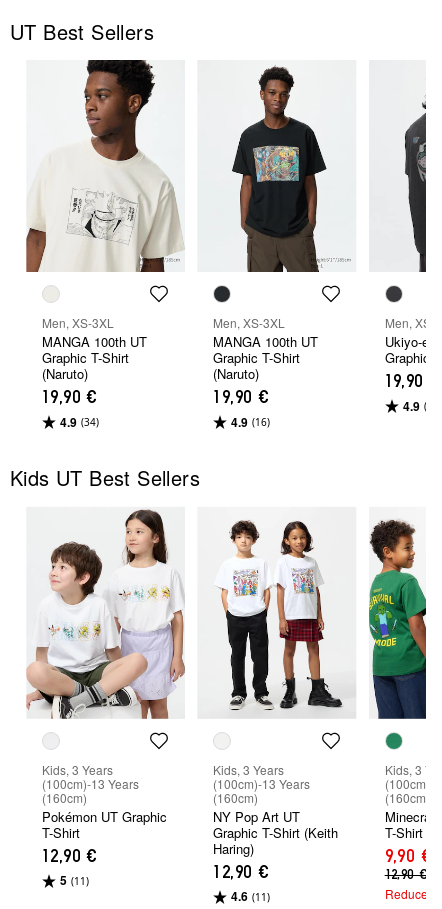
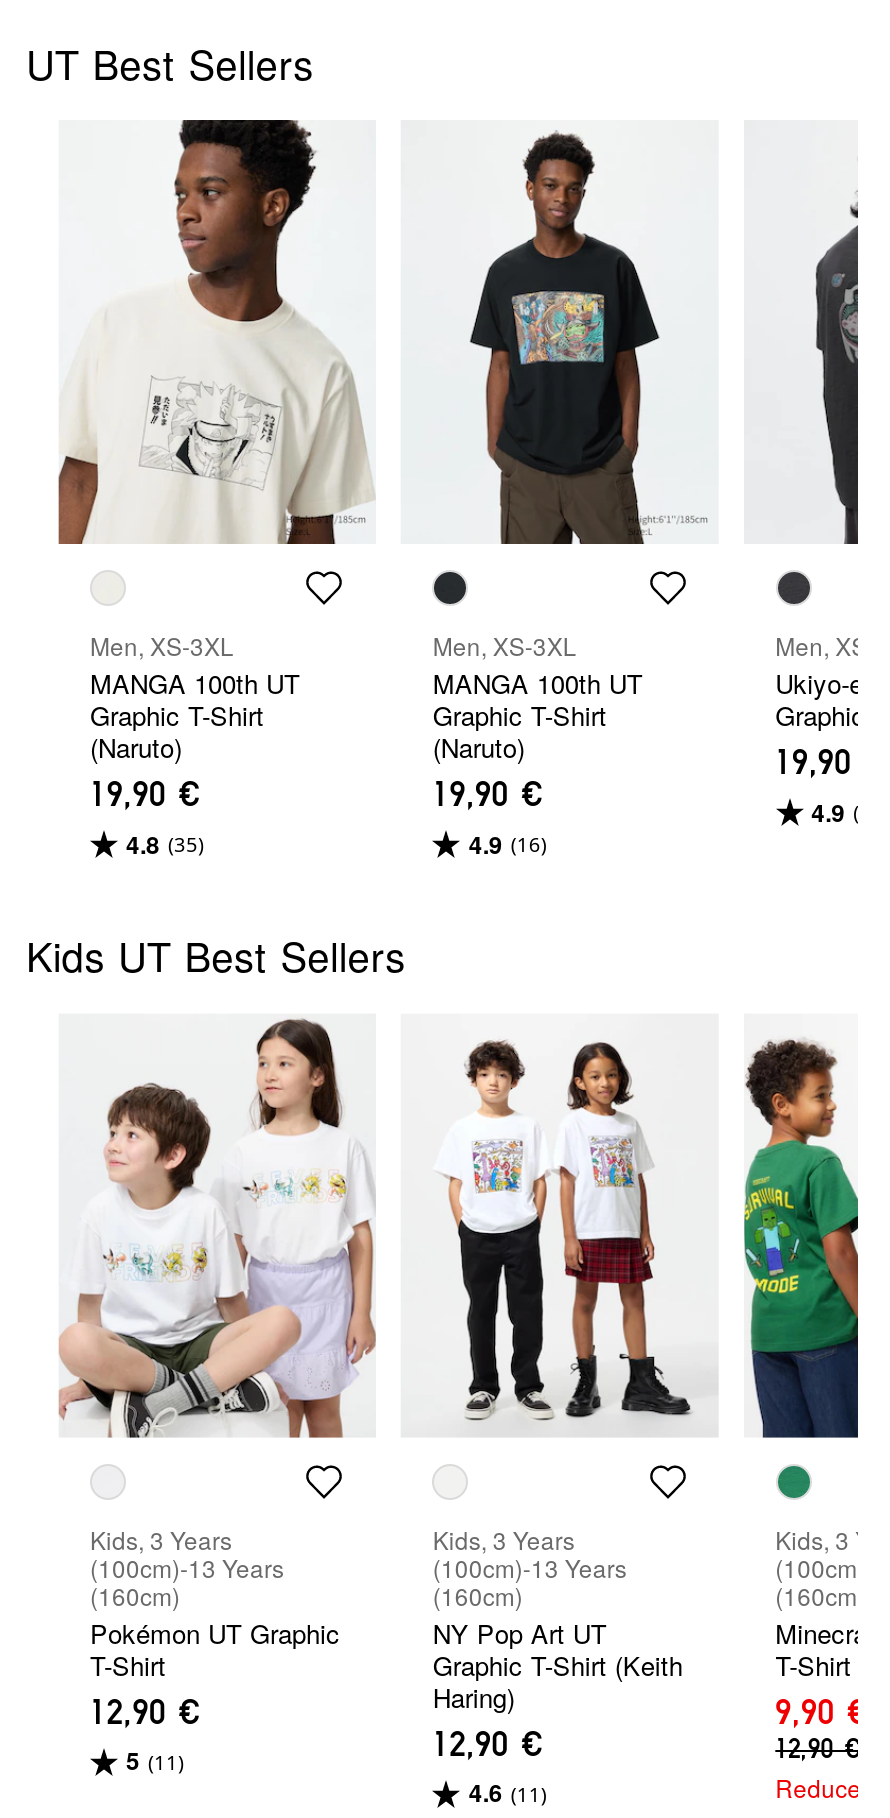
[60,413,99,431] 4.9 (34) -> [126,826,204,862] 4.8 (35)

